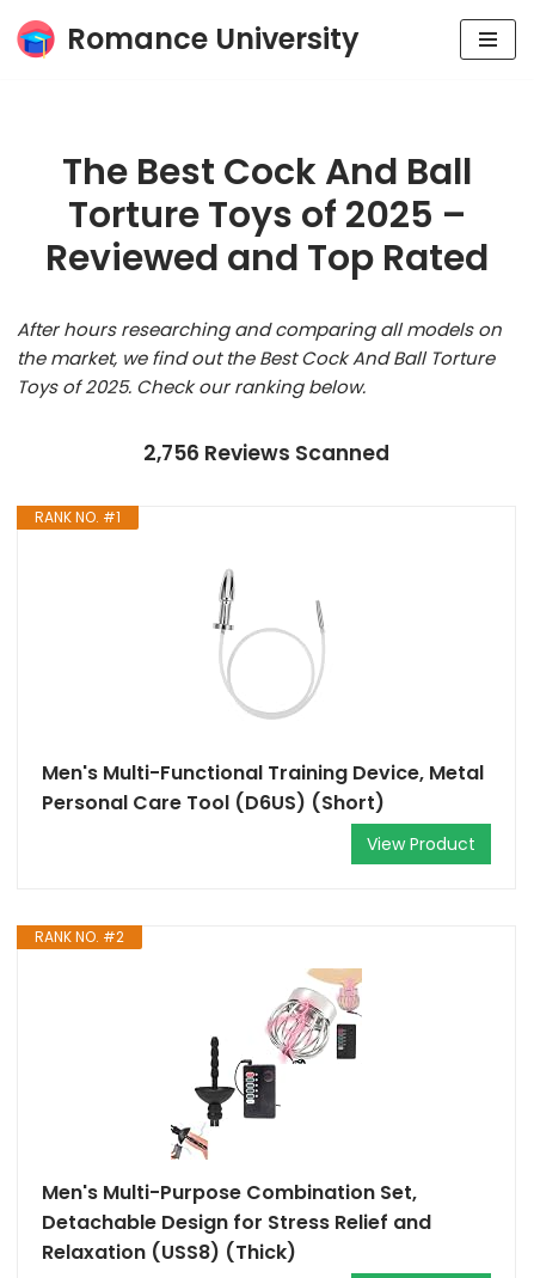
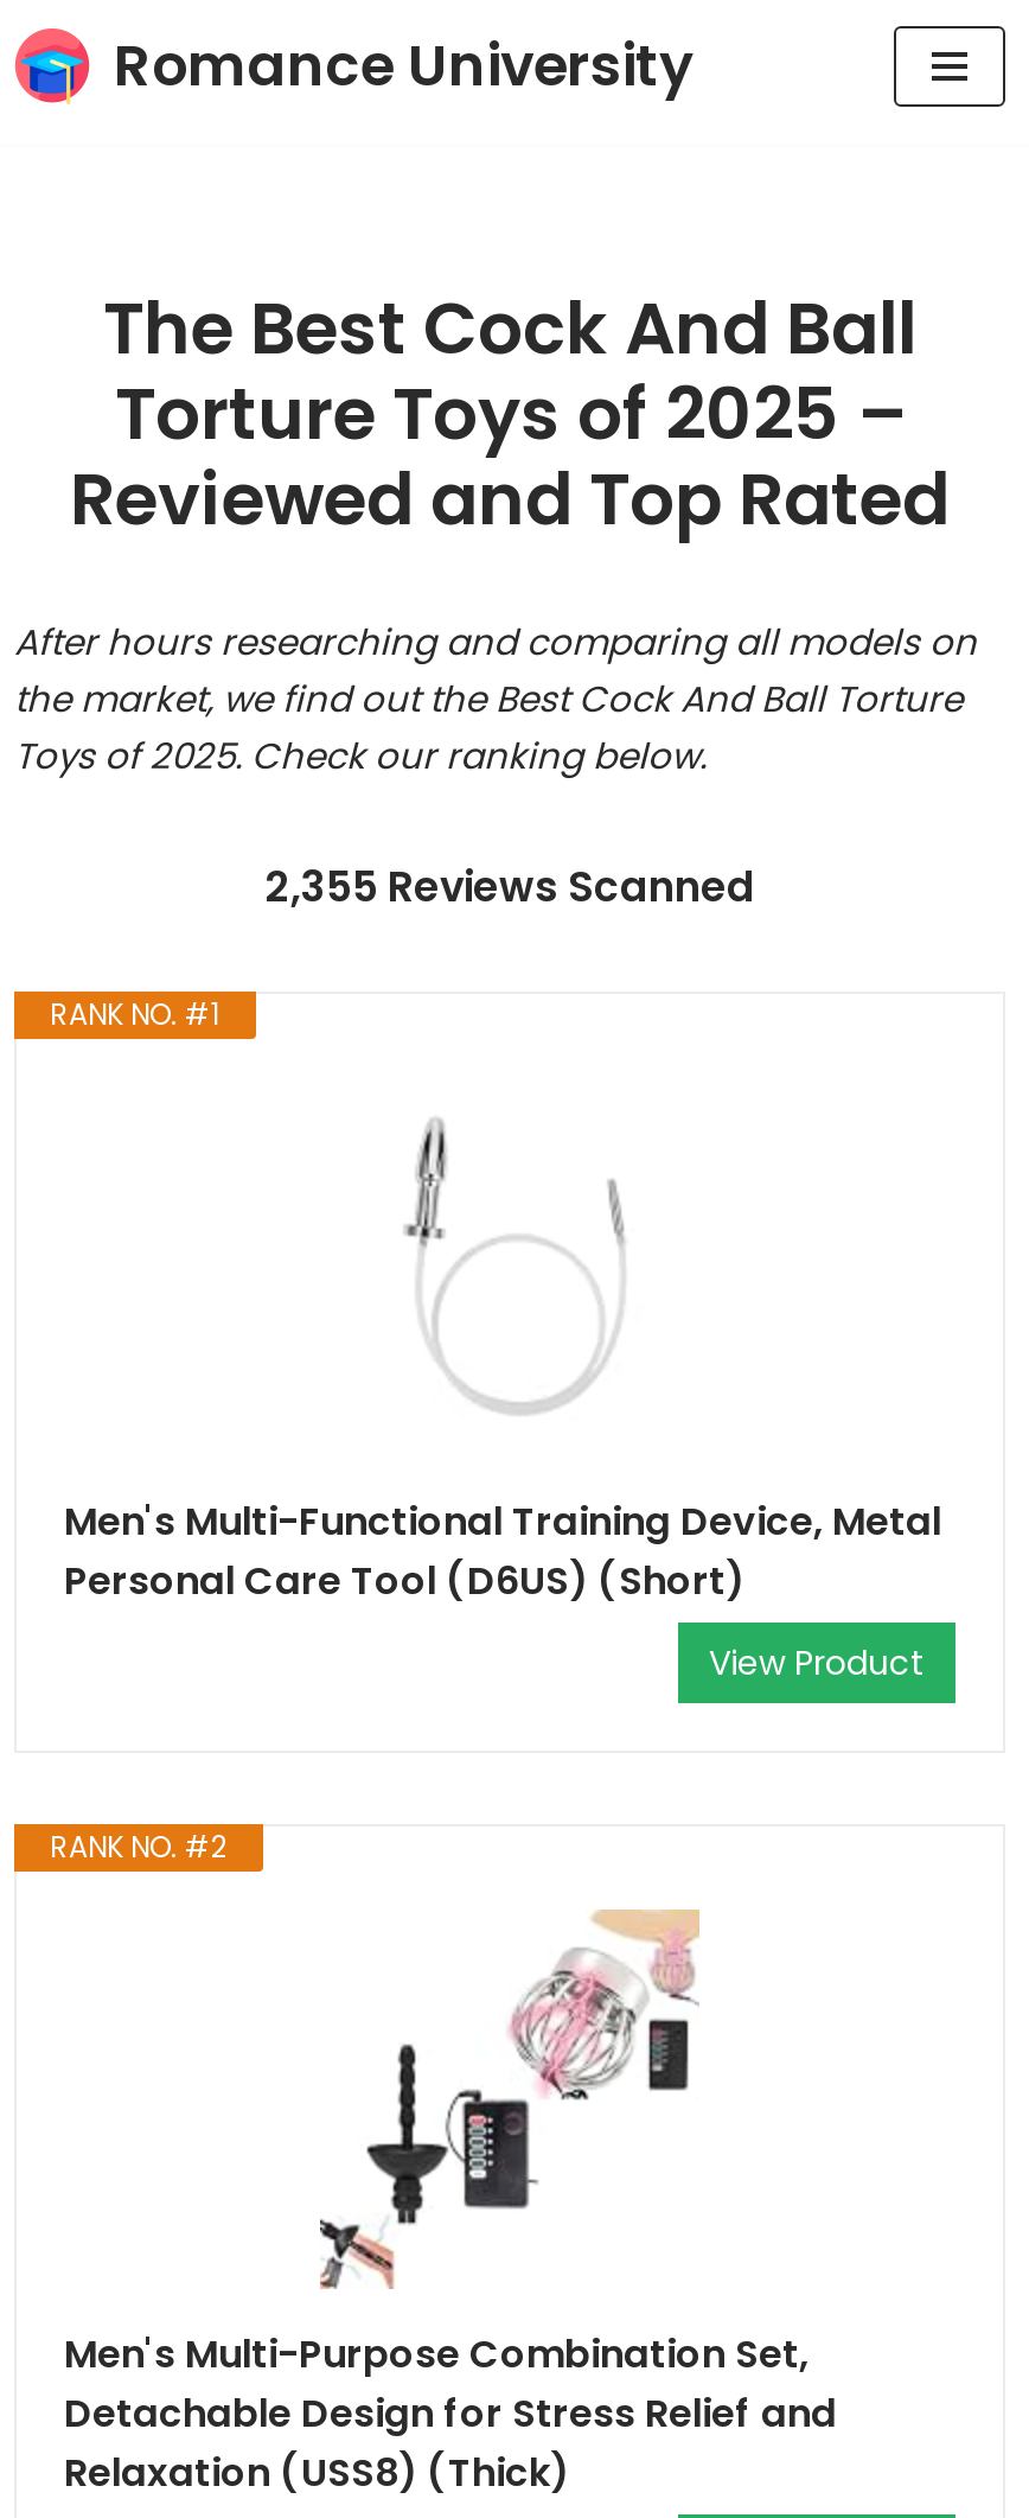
[143,439,389,467] 2,756 Reviews Scanned -> [264,859,755,916] 2,355 Reviews Scanned

